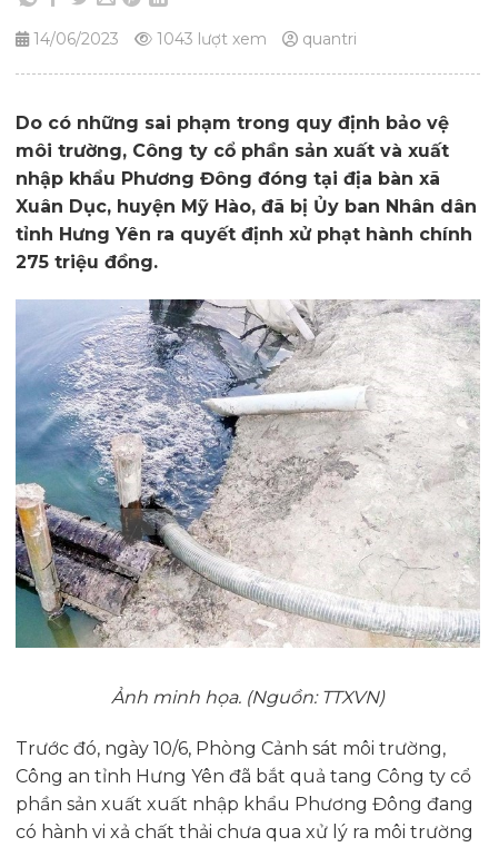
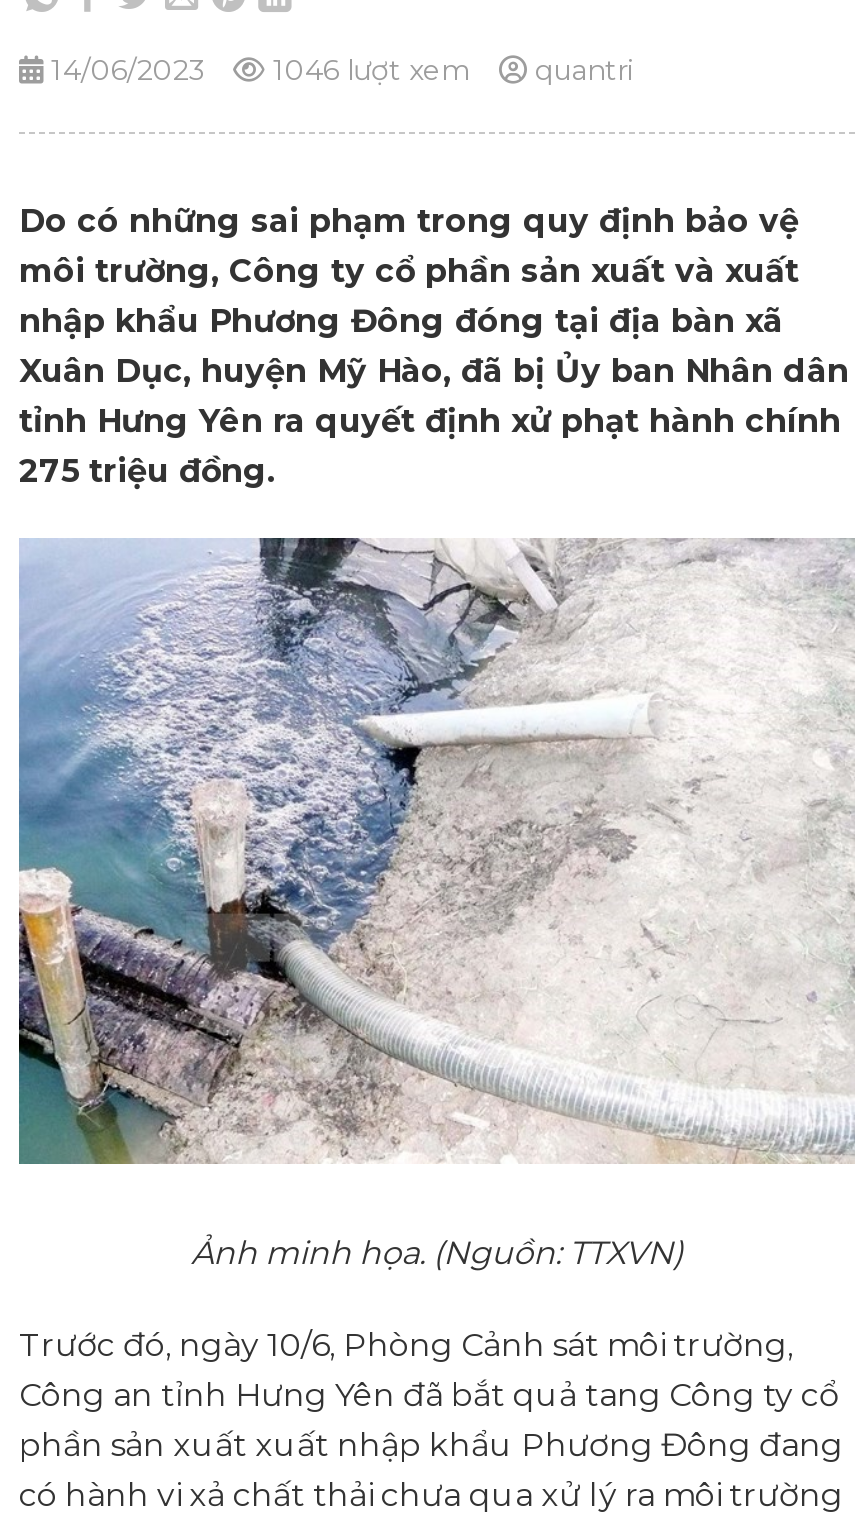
[29,29,357,49] 14/06/2023 1043 lượt xem quantri -> [43,52,633,88] 14/06/2023 1046 lượt xem quantri

